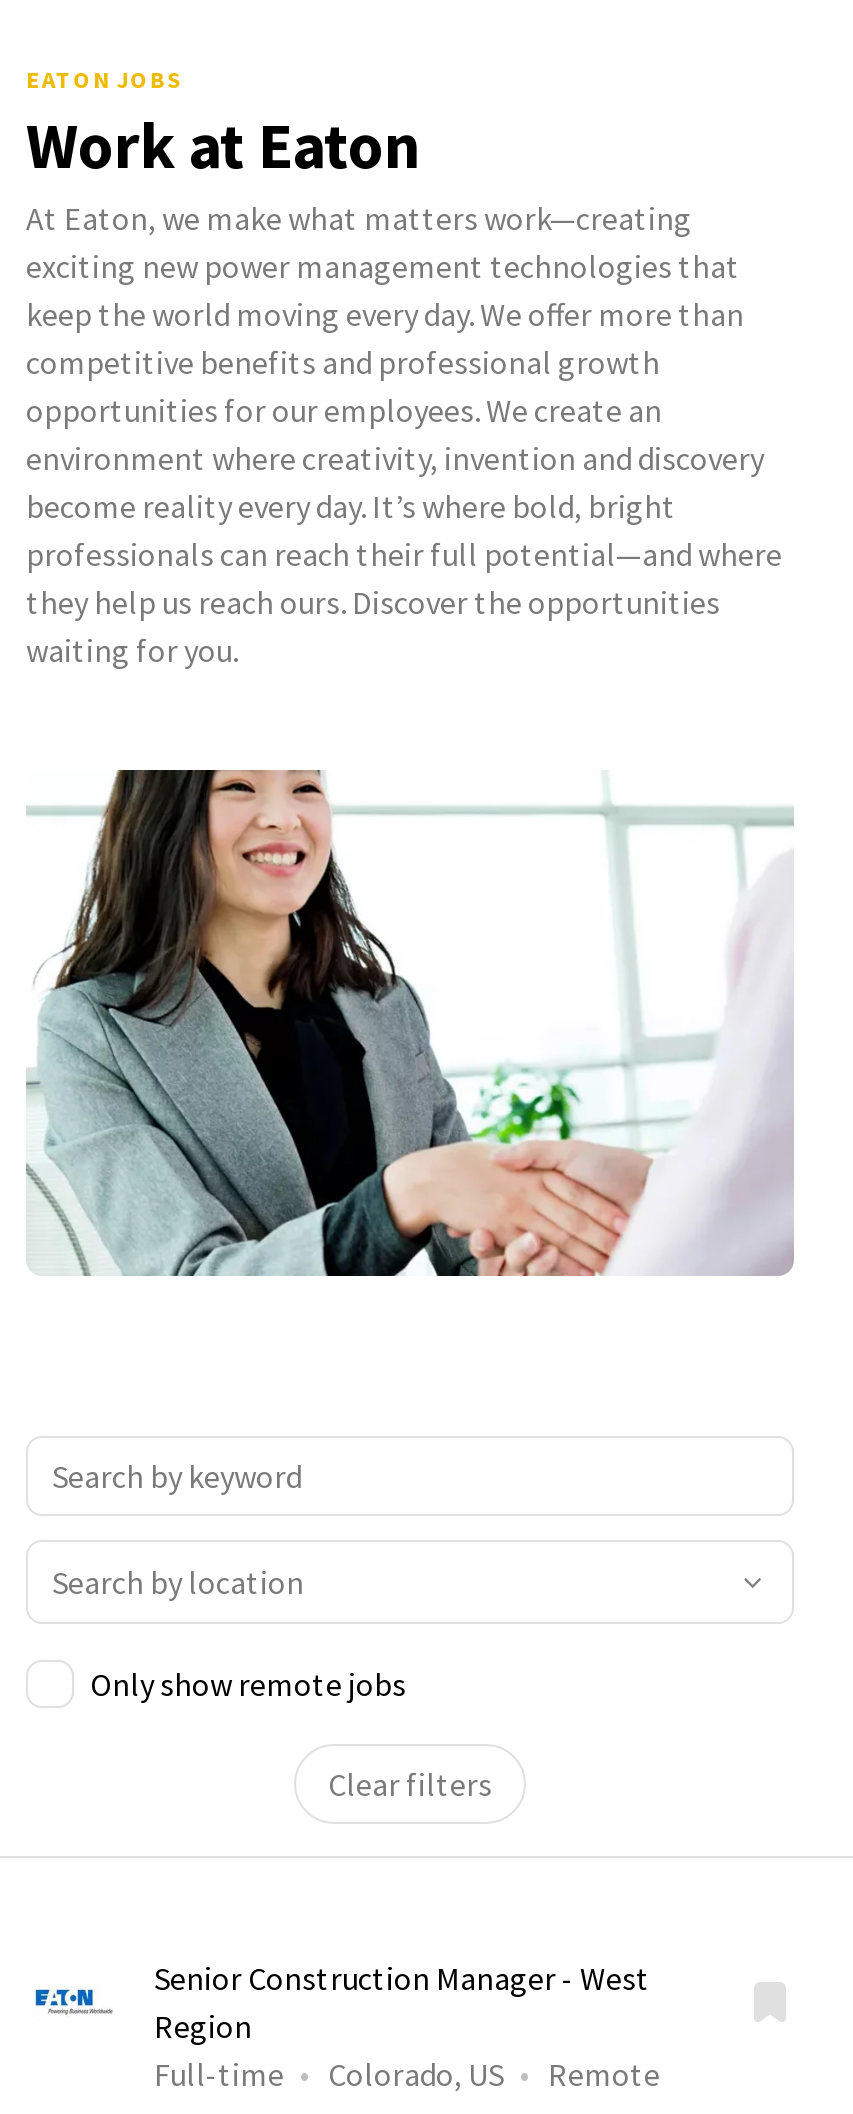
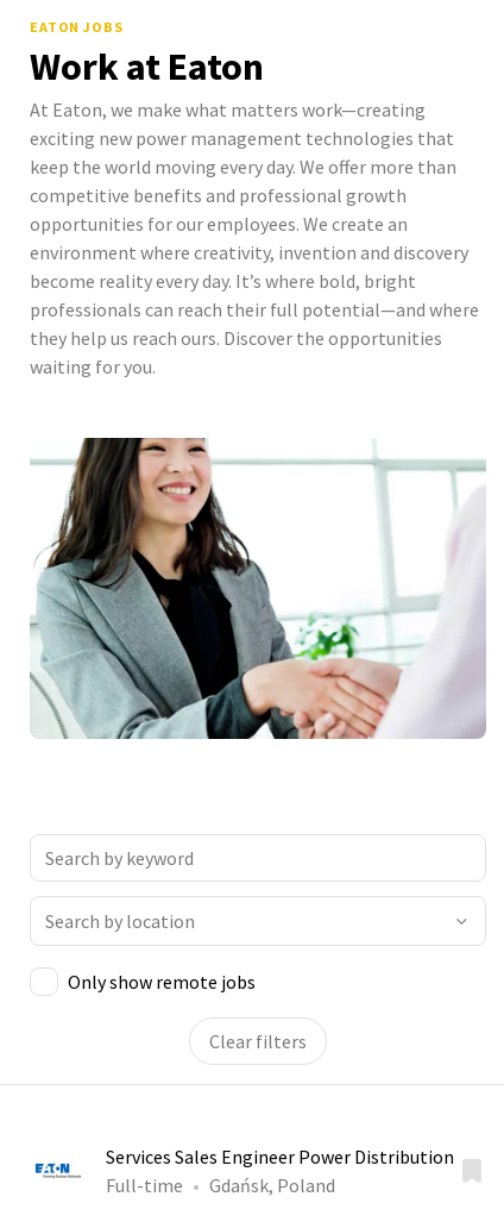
[154,1959,650,2047] Senior Construction Manager - West | Region -> [106,1145,454,1169] Services Sales Engineer Power Distribution
[328,2055,660,2095] Colorado, US | Remote -> [209,1174,335,1198] Gdańsk, Poland

